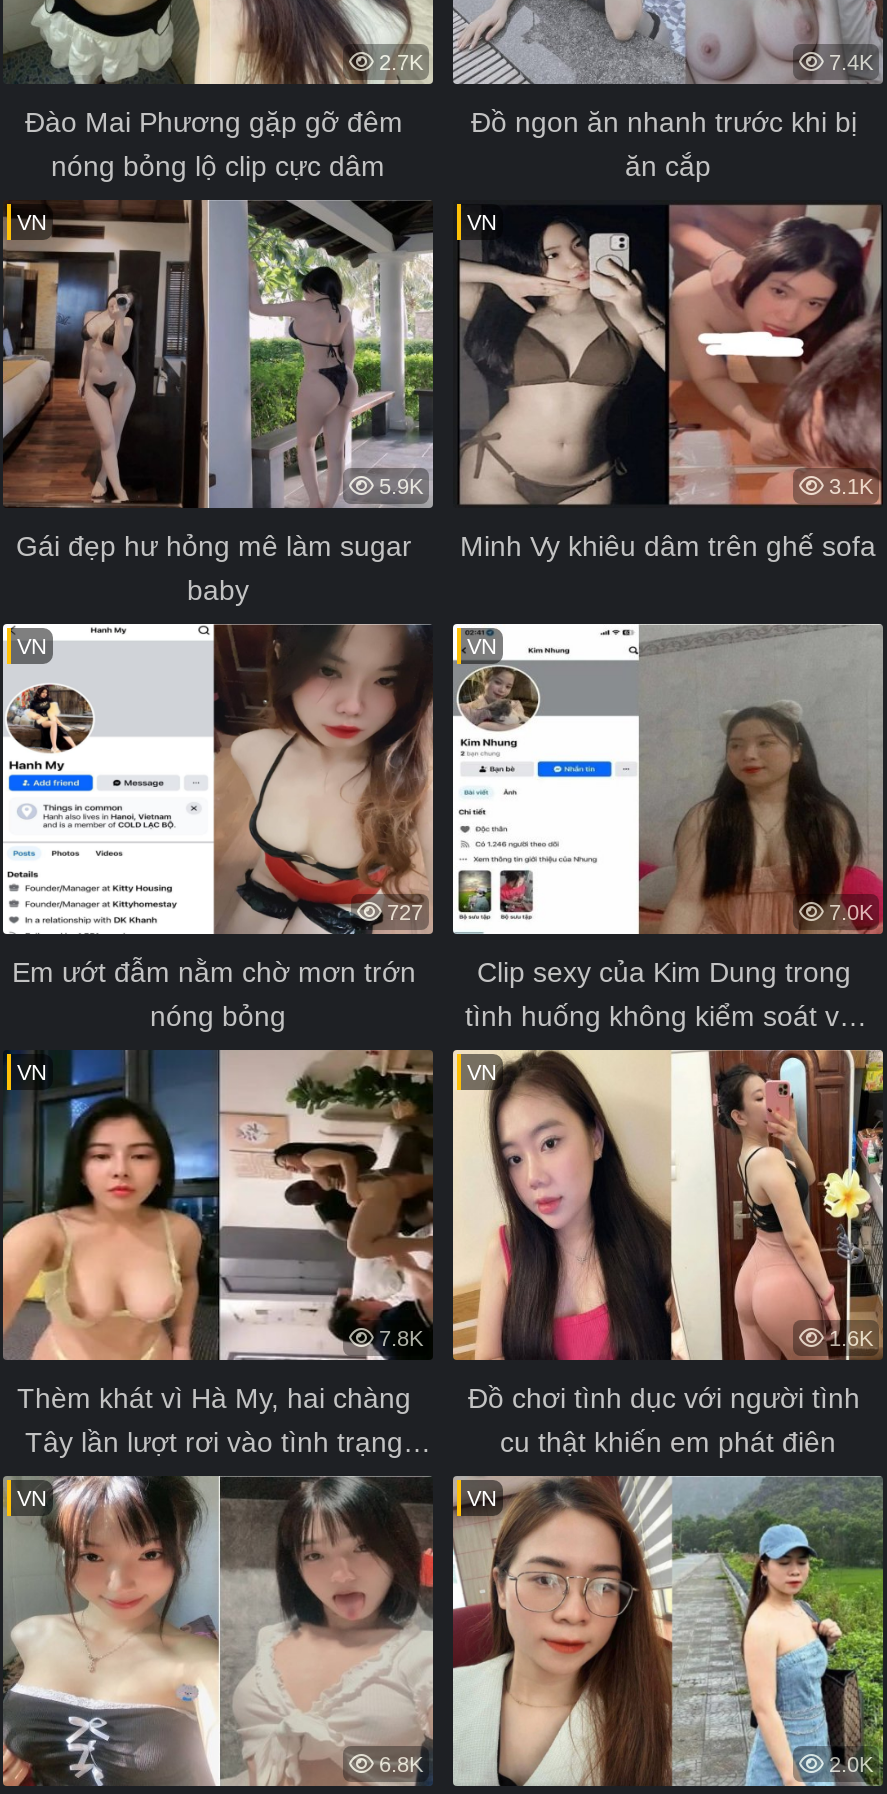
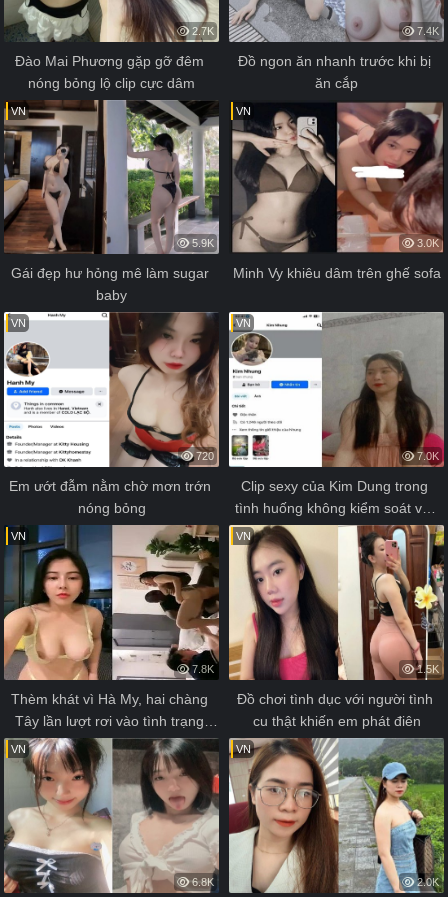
[823,475,873,499] 3.1K -> [414,237,439,249] 3.0K
[381,900,423,924] 727 -> [193,450,214,462] 720
[823,1326,873,1350] 1.6K -> [414,663,439,675] 1.5K

